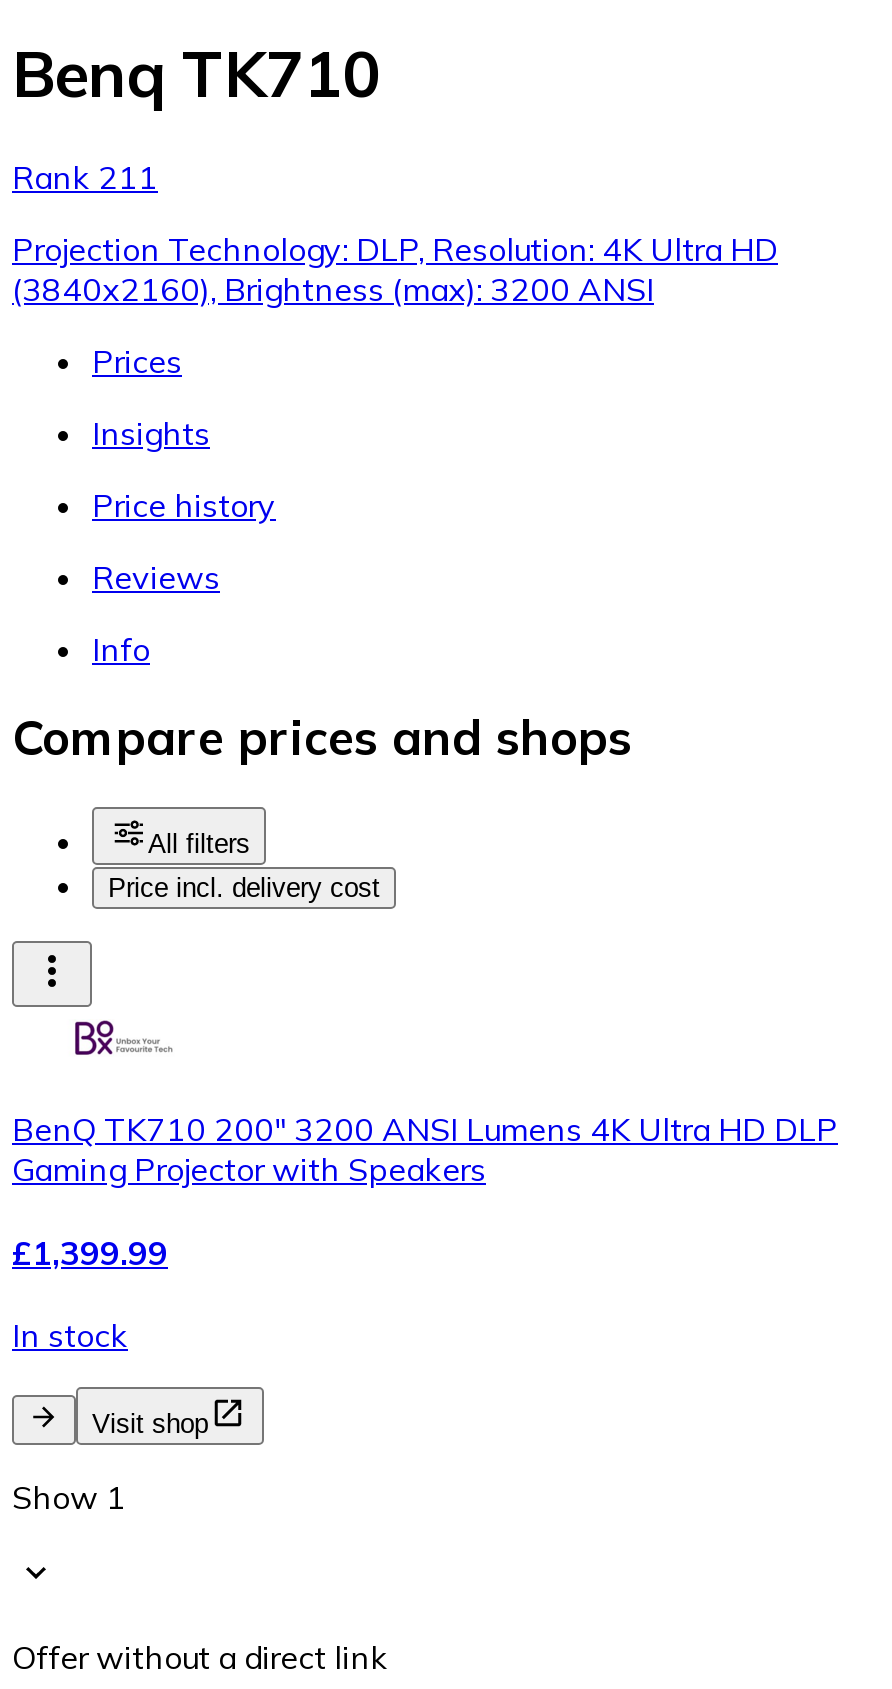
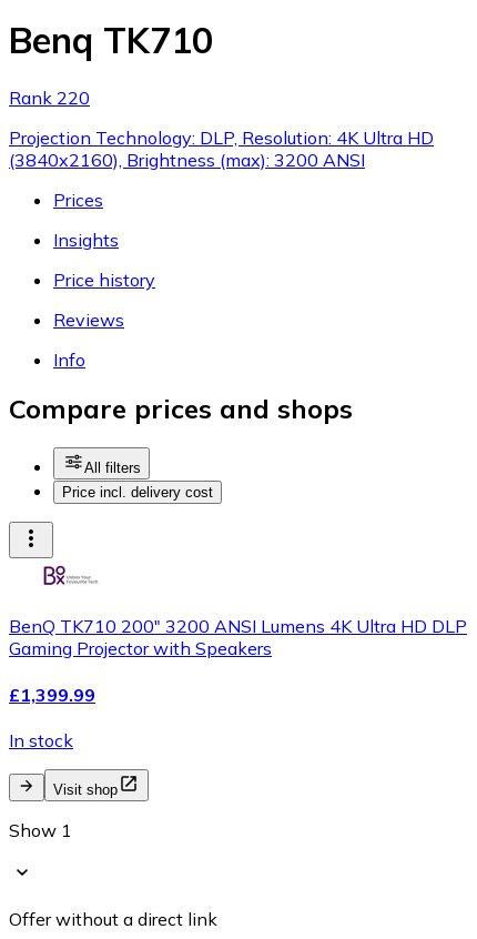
[12,156,158,196] Rank 211 -> [9,86,90,108] Rank 220

